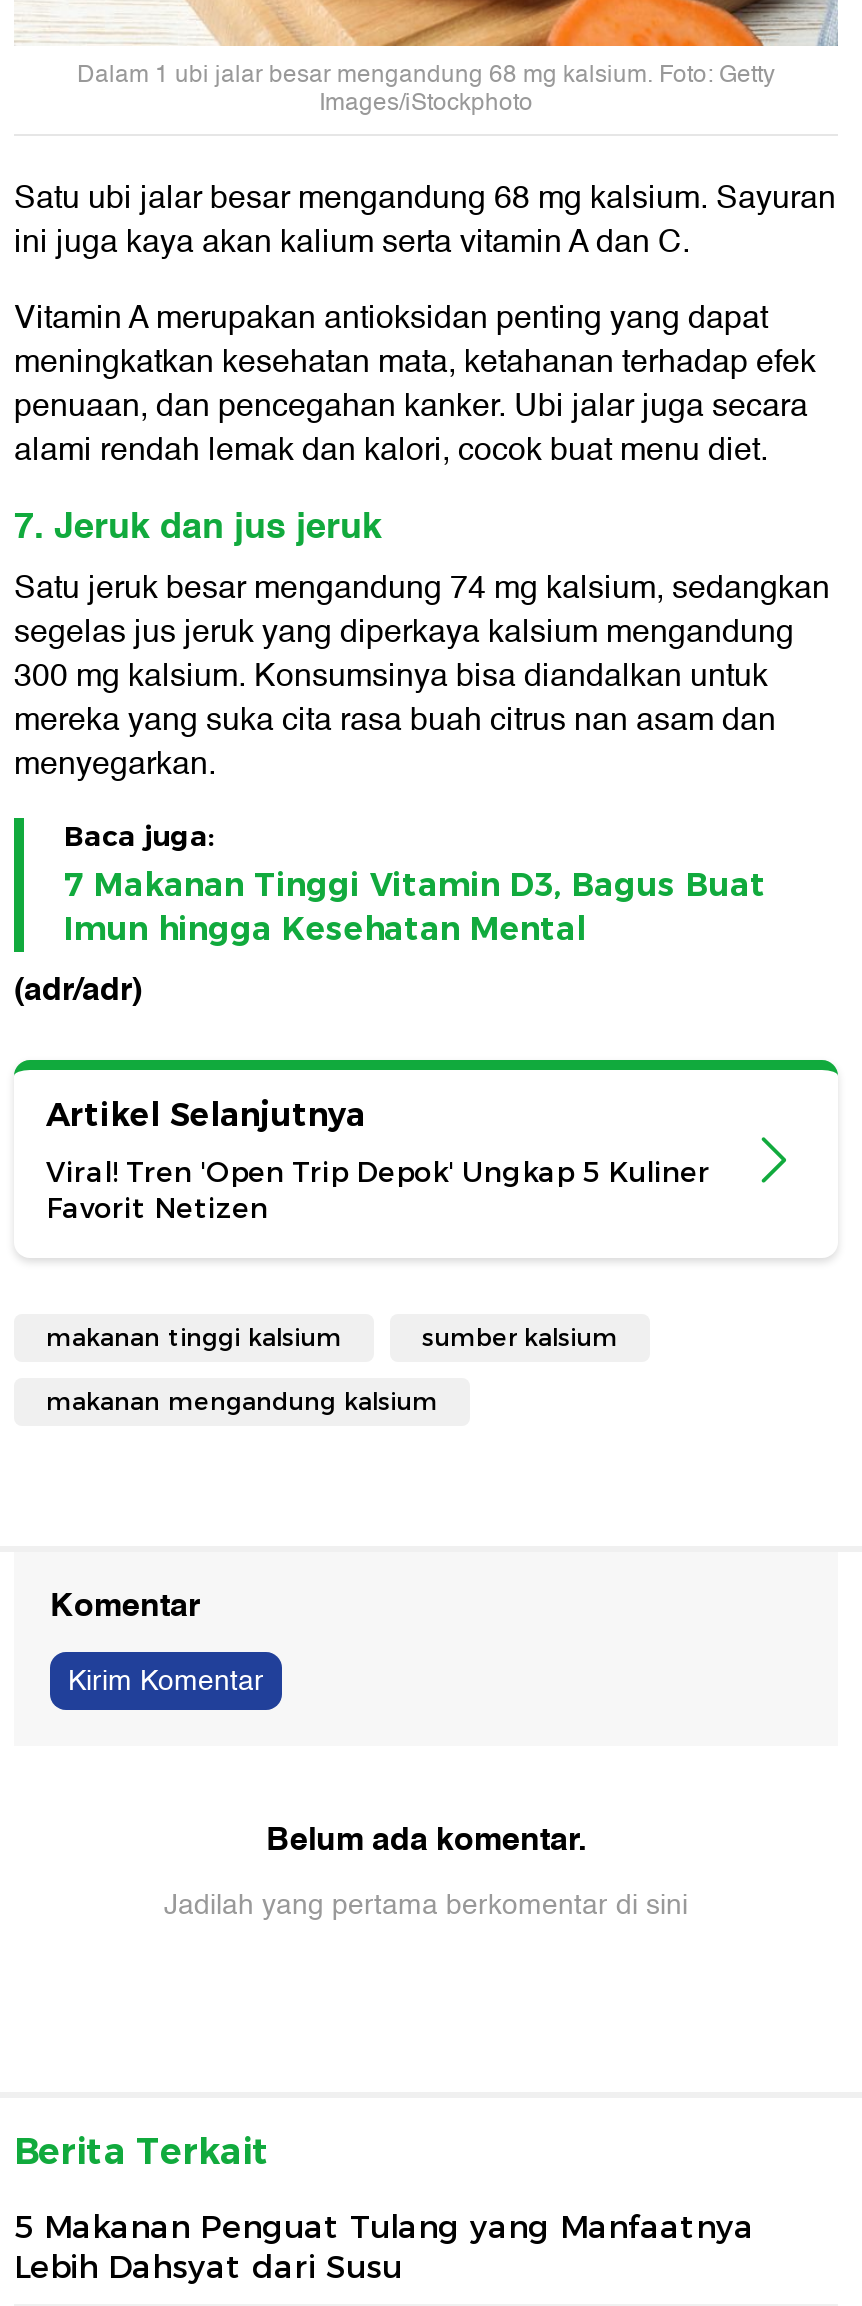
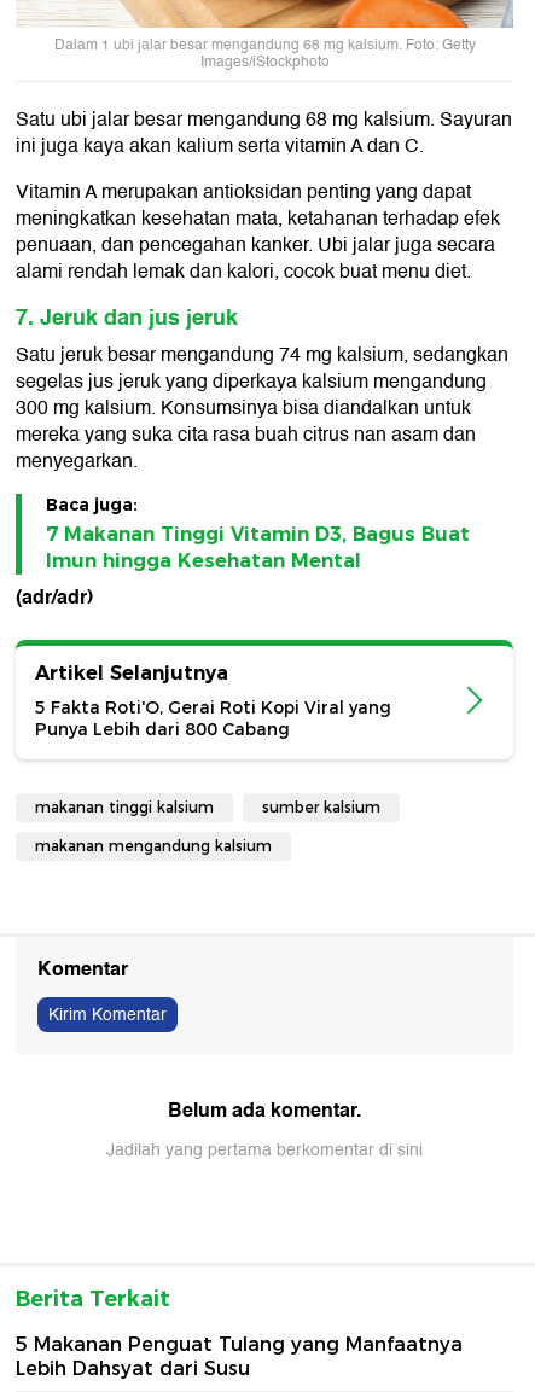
[46,1154,710,1226] Viral! Tren 'Open Trip Depok' Ungkap 5 Kuliner | Favorit Netizen -> [35,697,391,740] 5 Fakta Roti'O, Gerai Roti Kopi Viral yang | Punya Lebih dari 800 Cabang

